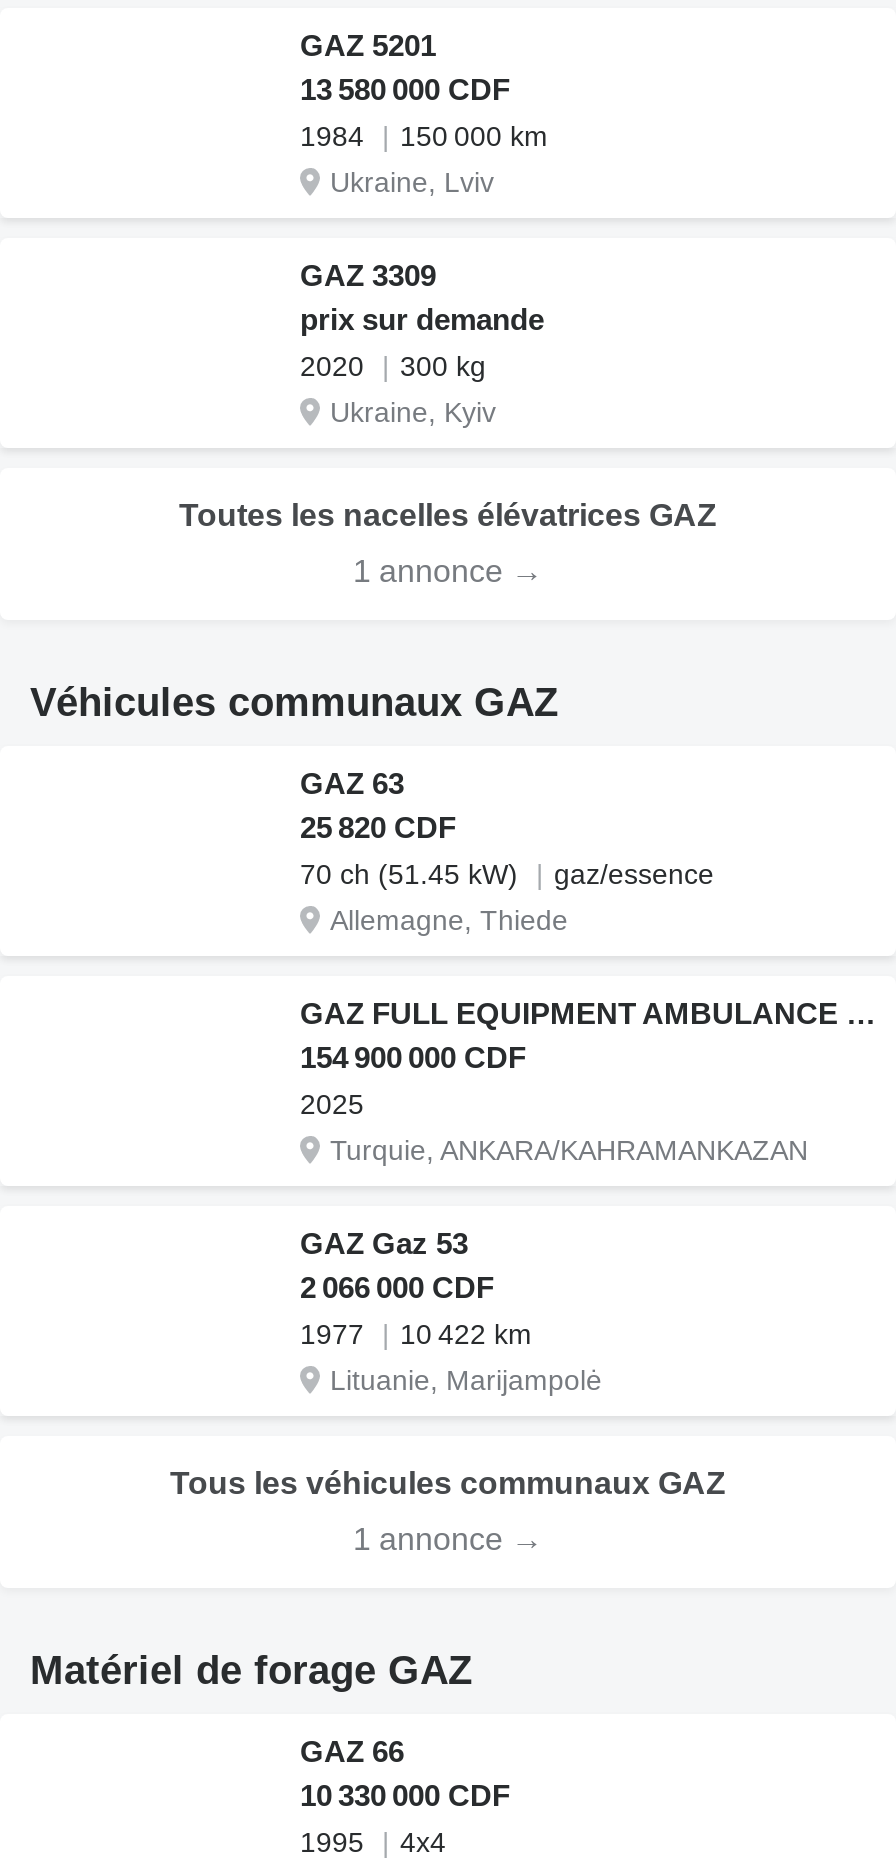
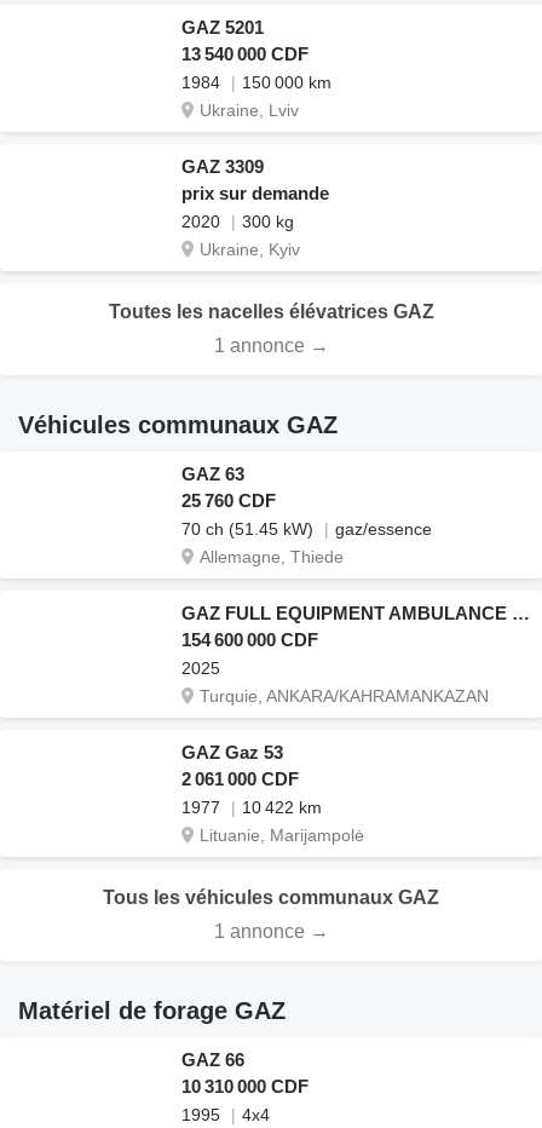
[300,72,510,106] 13 580 000 CDF -> [181,43,309,64] 13 540 000 CDF
[300,810,456,844] 25 820 CDF -> [181,490,276,511] 25 760 CDF
[300,1040,526,1074] 154 900 000 CDF -> [181,629,318,650] 154 600 000 CDF
[300,1270,494,1304] 2 066 000 CDF -> [181,768,299,789] 2 061 000 CDF
[300,1778,510,1812] 10 330 000 CDF -> [181,1076,309,1096] 10 310 000 CDF

